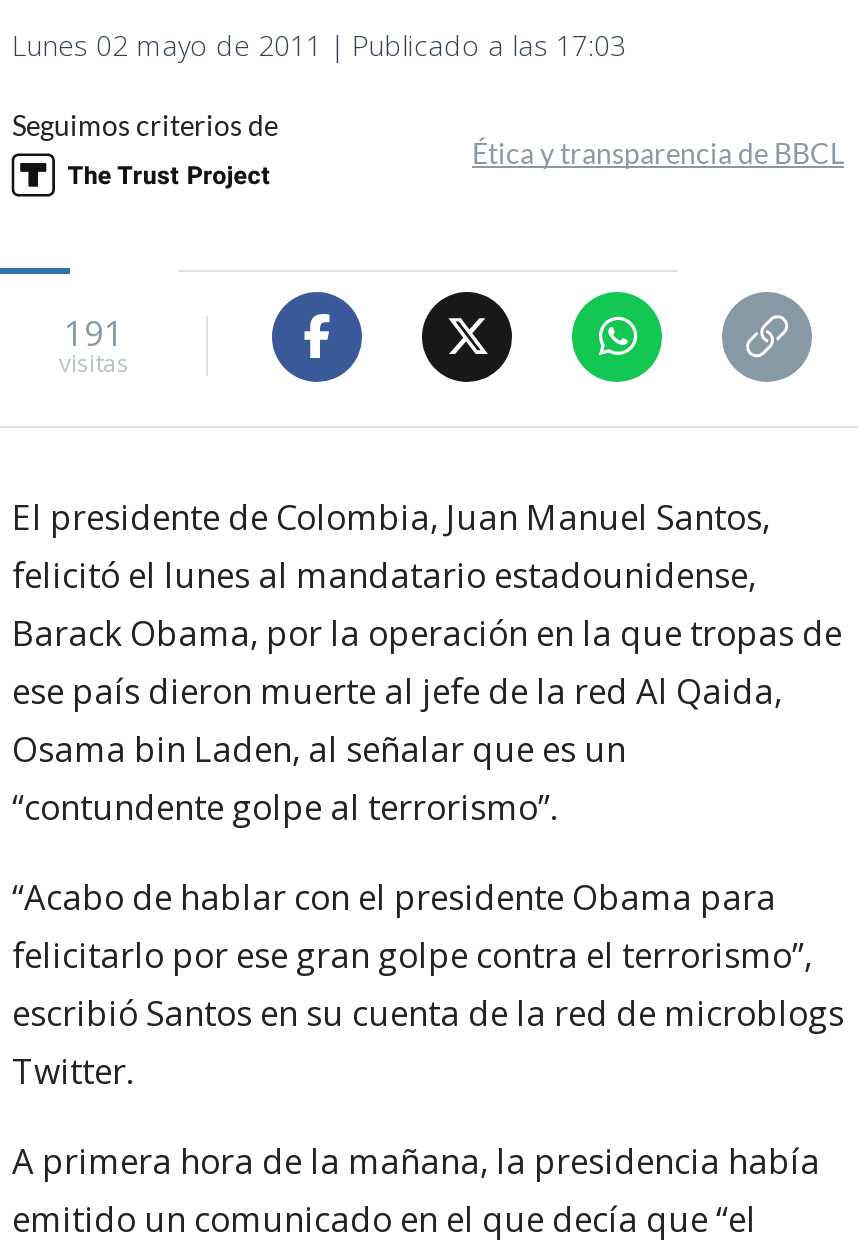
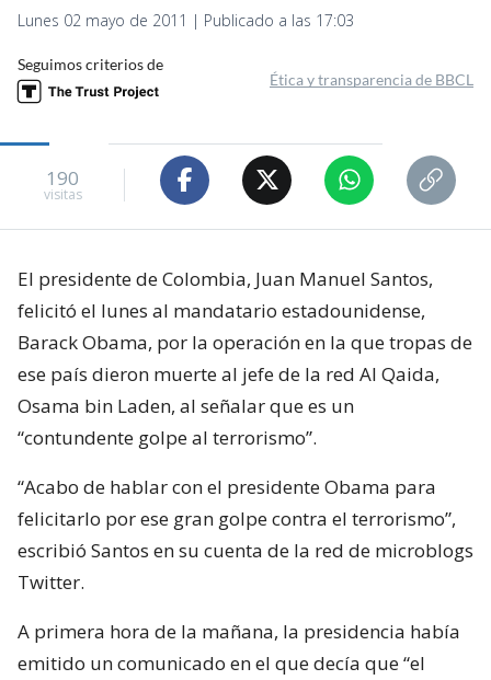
[64,311,124,357] 191 -> [46,166,79,191] 190

